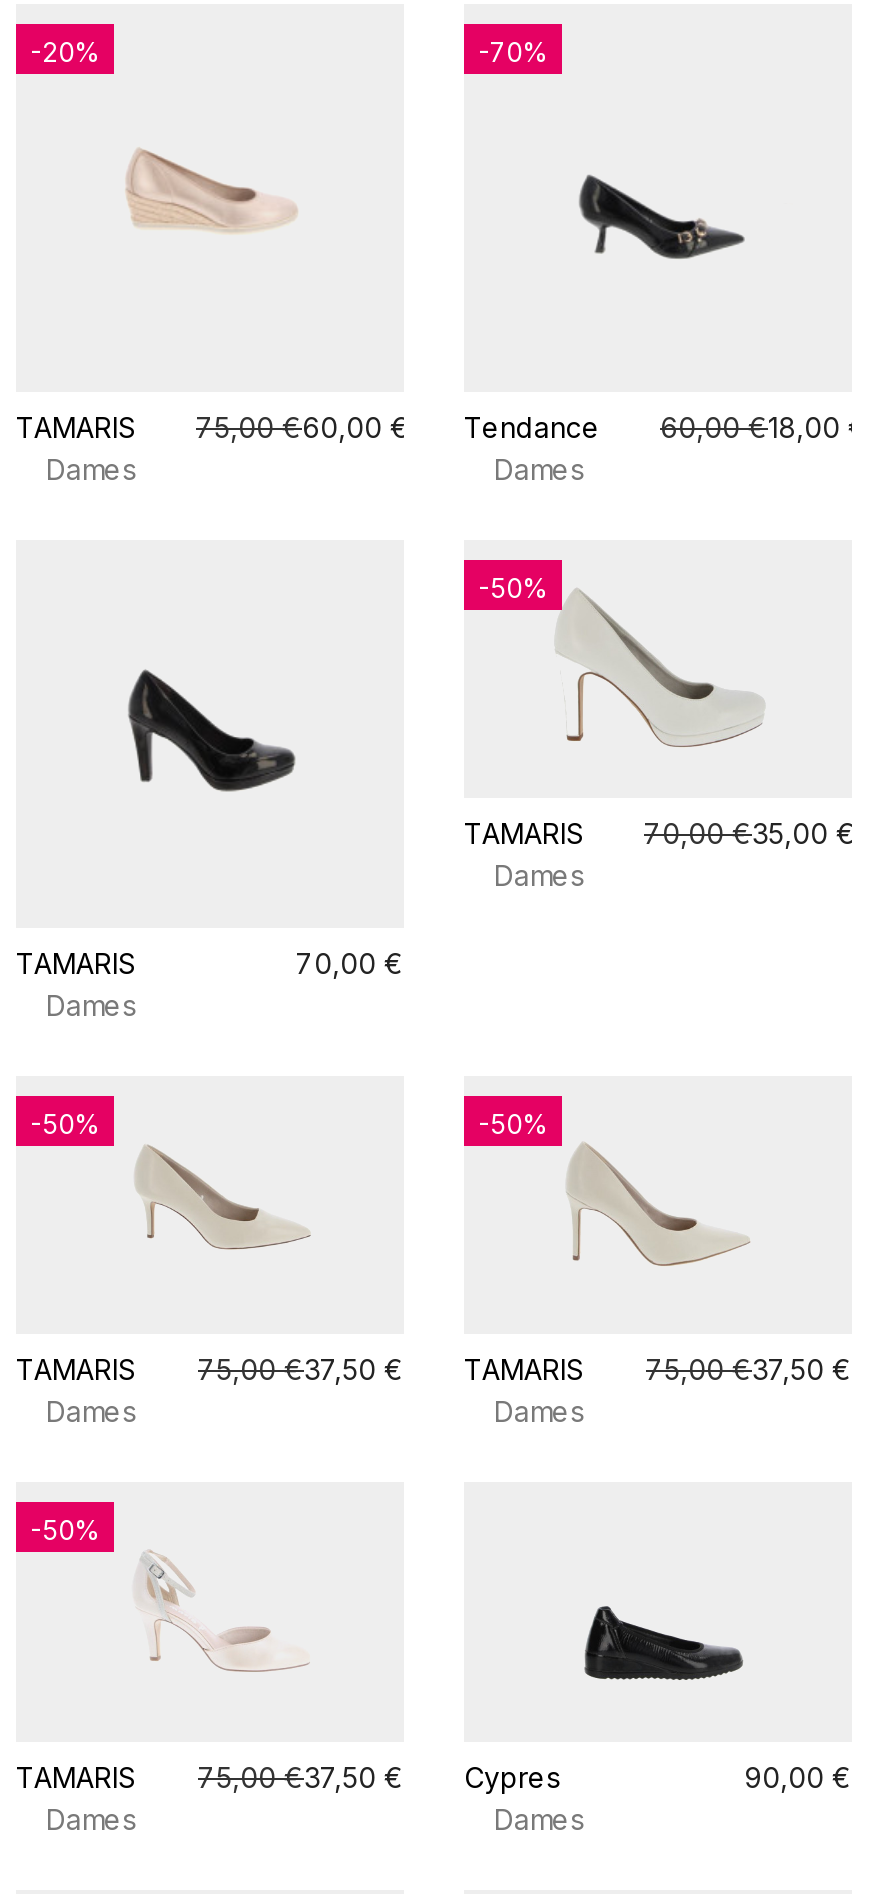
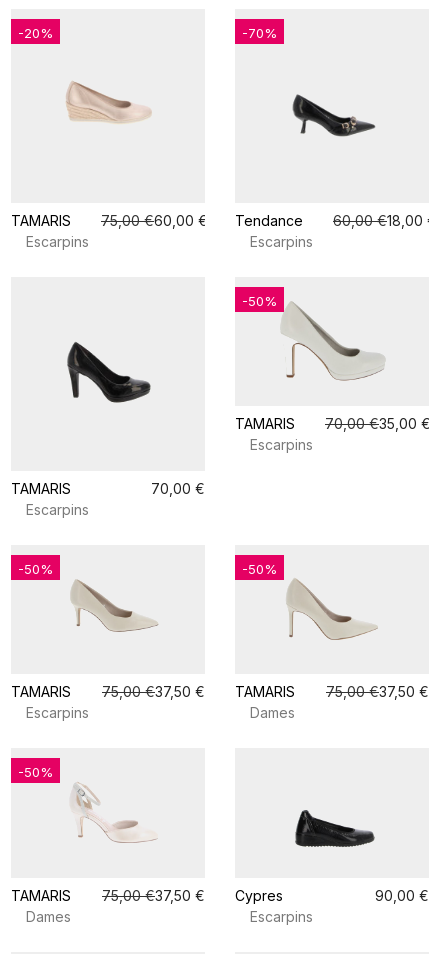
[46,452,136,486] Dames -> [26,233,89,250] Escarpins
[494,452,584,486] Dames -> [250,233,313,250] Escarpins
[494,859,584,893] Dames -> [250,436,313,453] Escarpins
[46,988,136,1022] Dames -> [26,501,89,518] Escarpins
[46,1395,136,1429] Dames -> [26,704,89,721] Escarpins
[494,1801,584,1835] Dames -> [250,908,313,925] Escarpins

